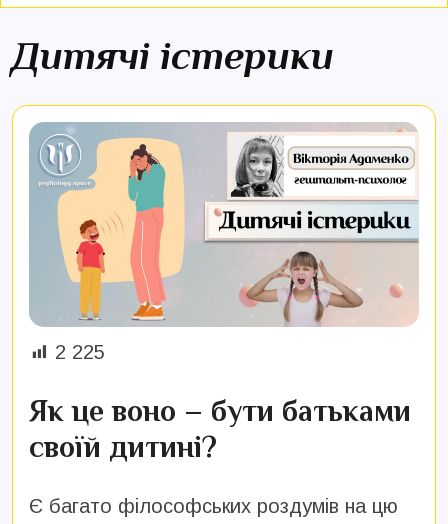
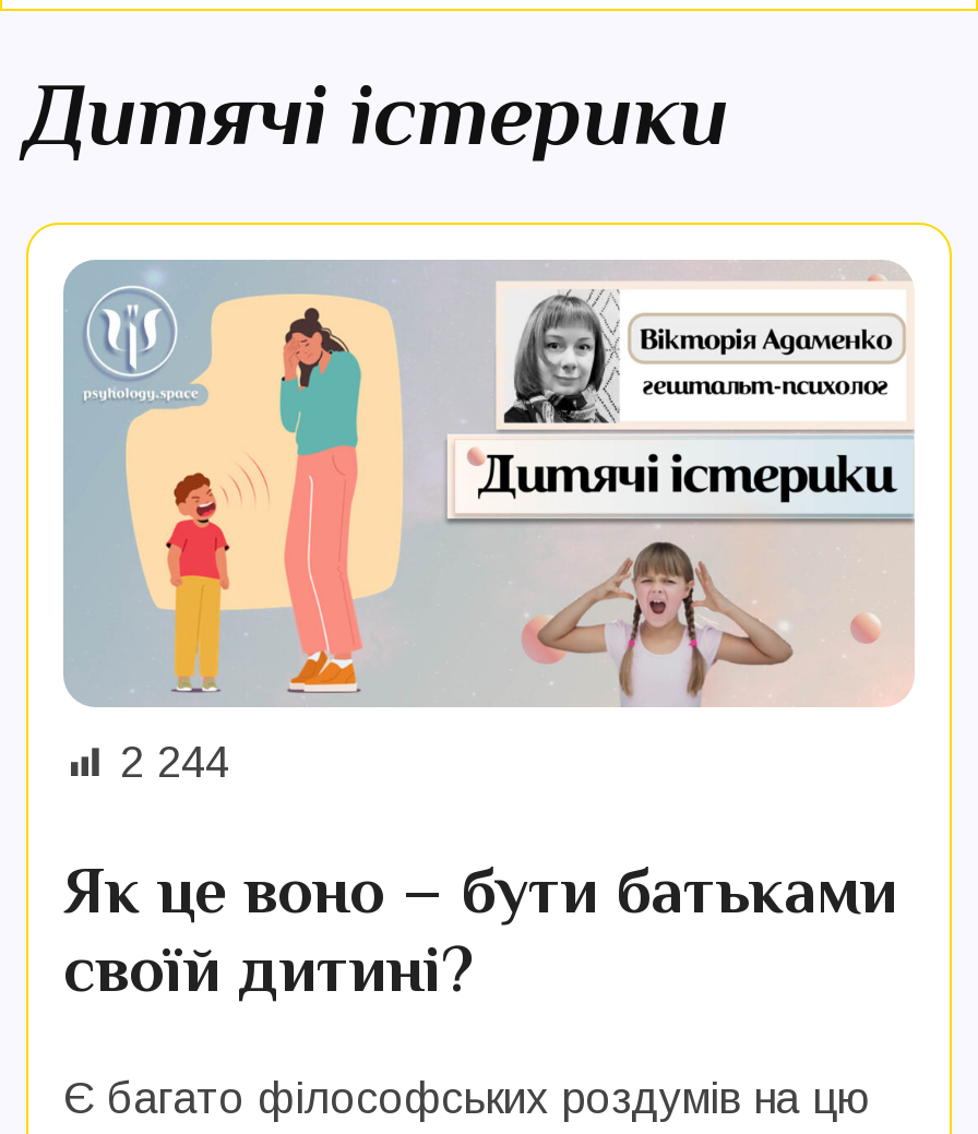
[55,341,105,363] 2 225 -> [120,738,229,786] 2 244

